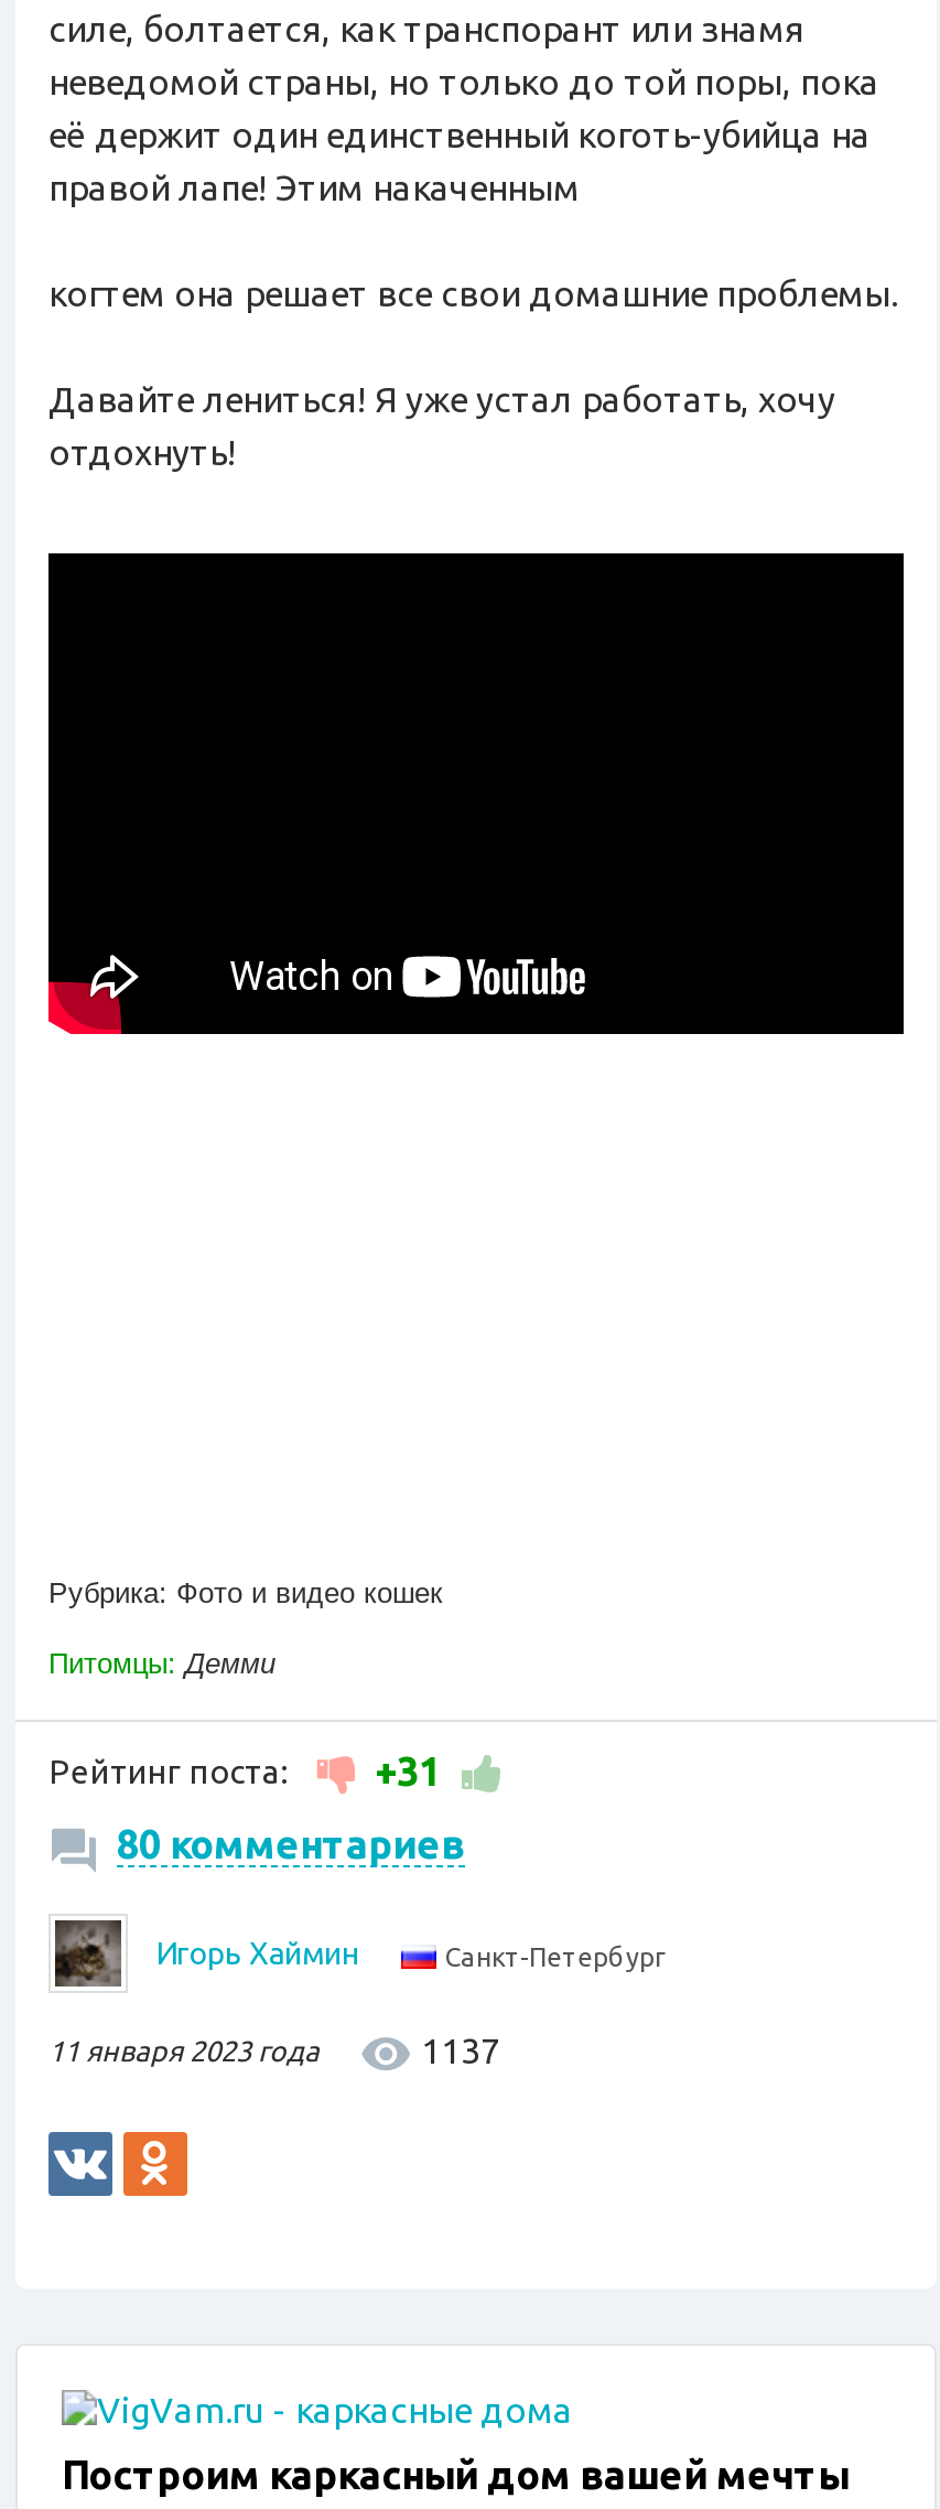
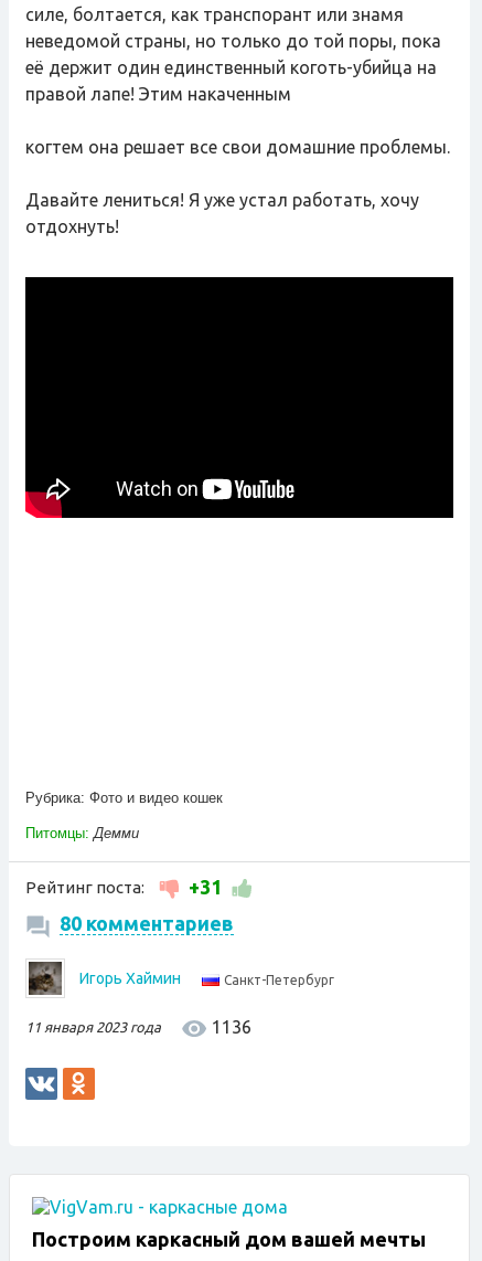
[421,2030,500,2070] 1137 -> [212,1017,251,1037] 1136

